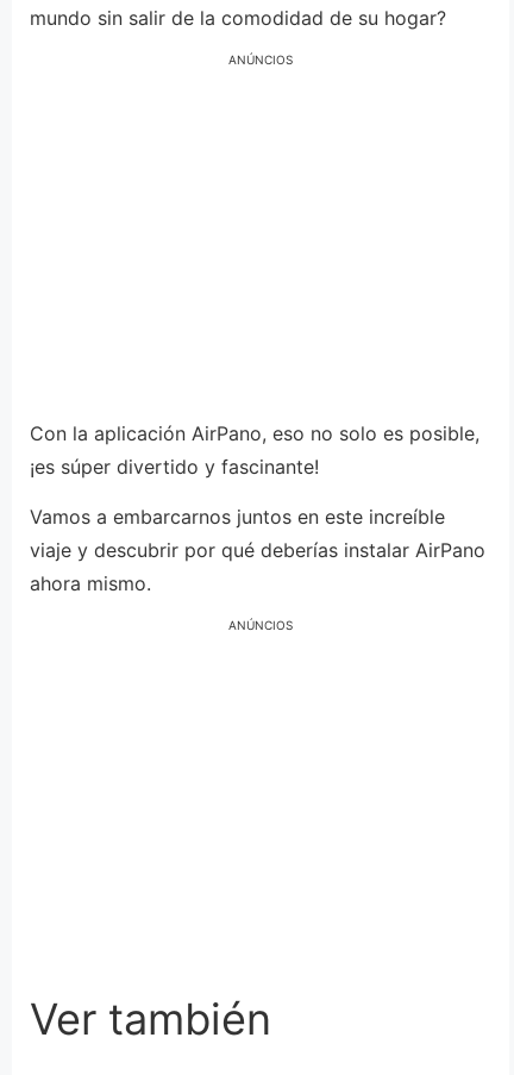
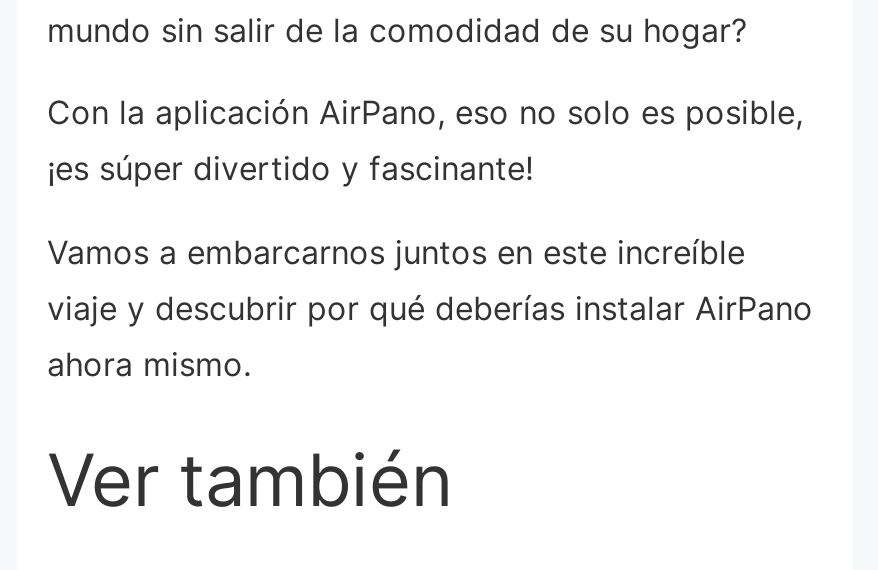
[228,52,293,67] ANÚNCIOS -> none
[228,618,293,632] ANÚNCIOS -> none

